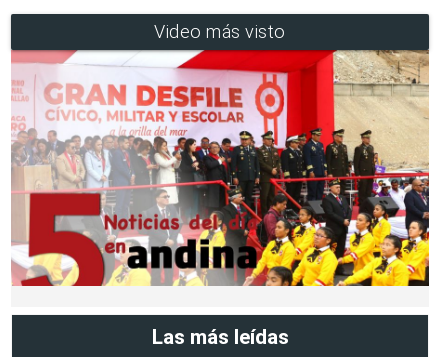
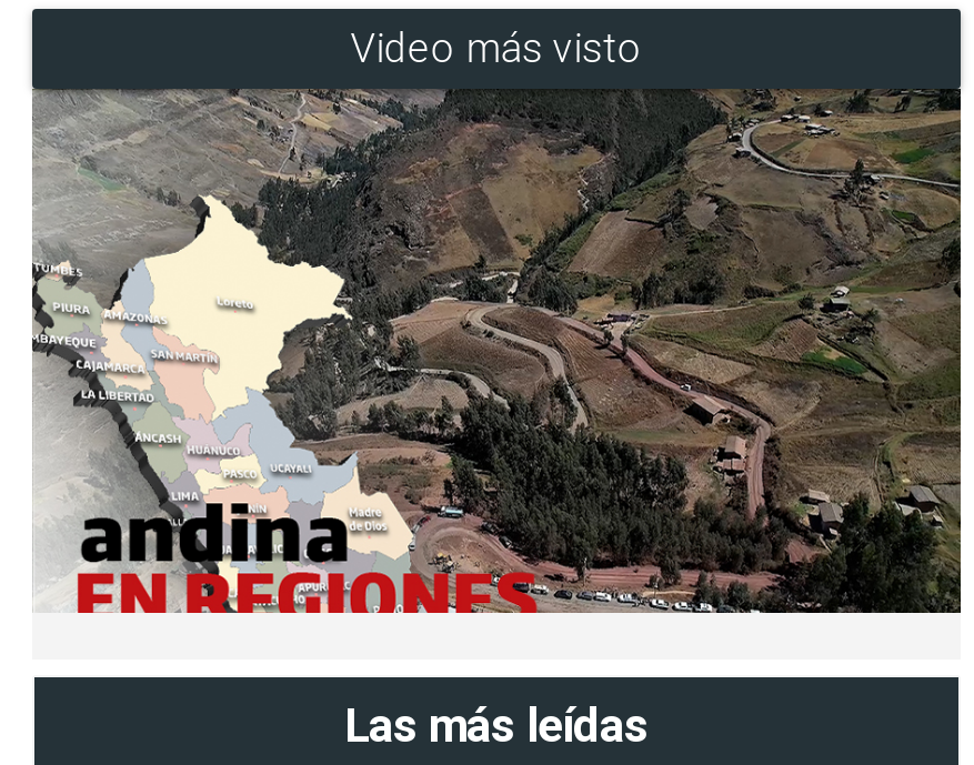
[11,49,430,287] [image] -> [30,89,963,615] [image]

